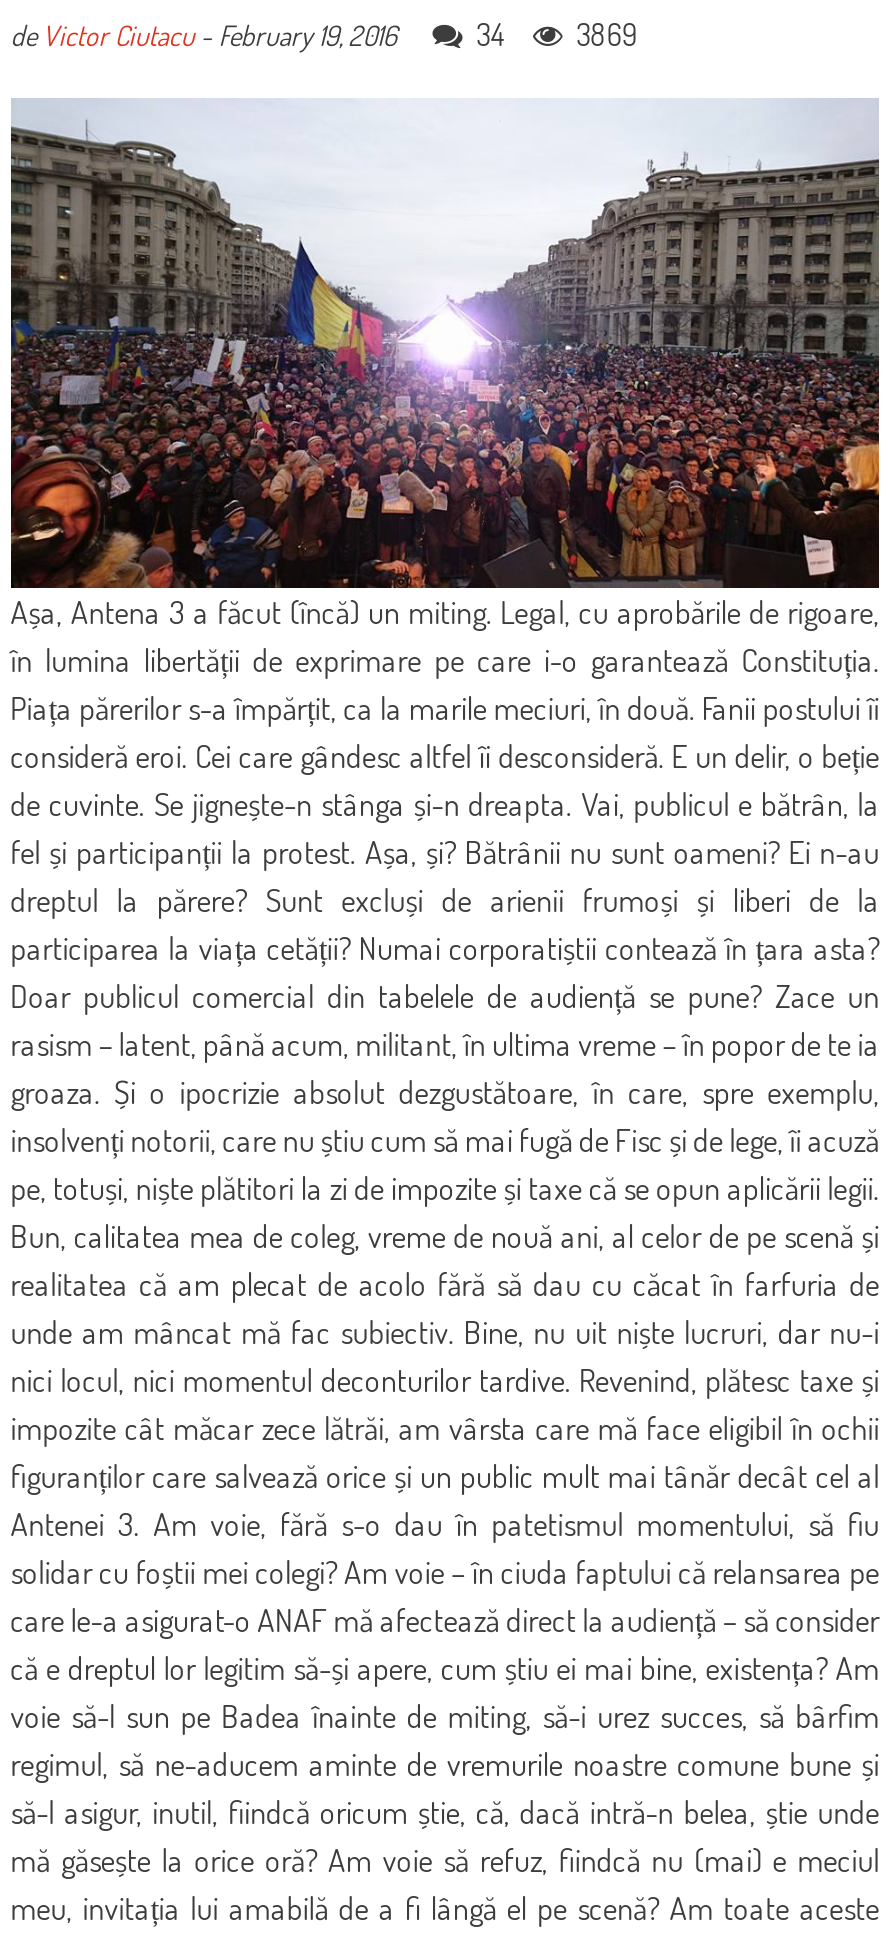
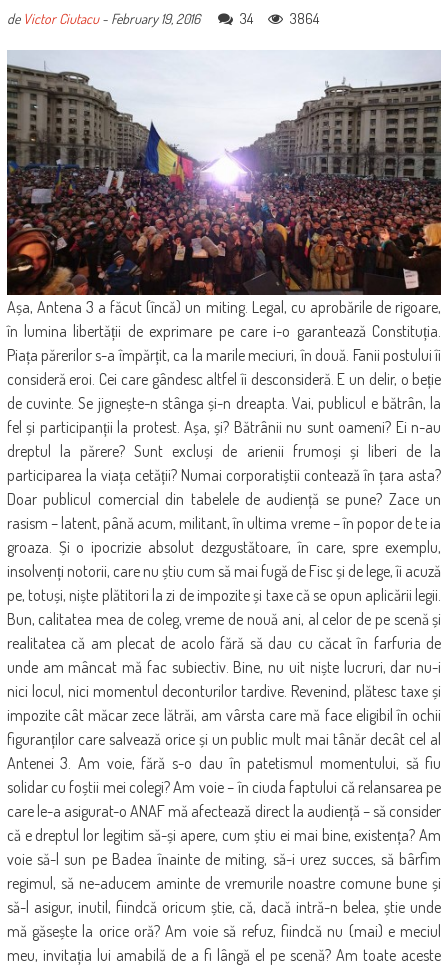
[476,17,638,55] 34 3869 -> [240,9,319,28] 34 3864

